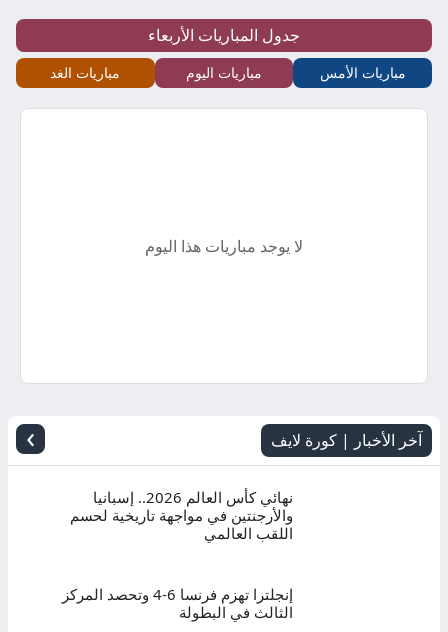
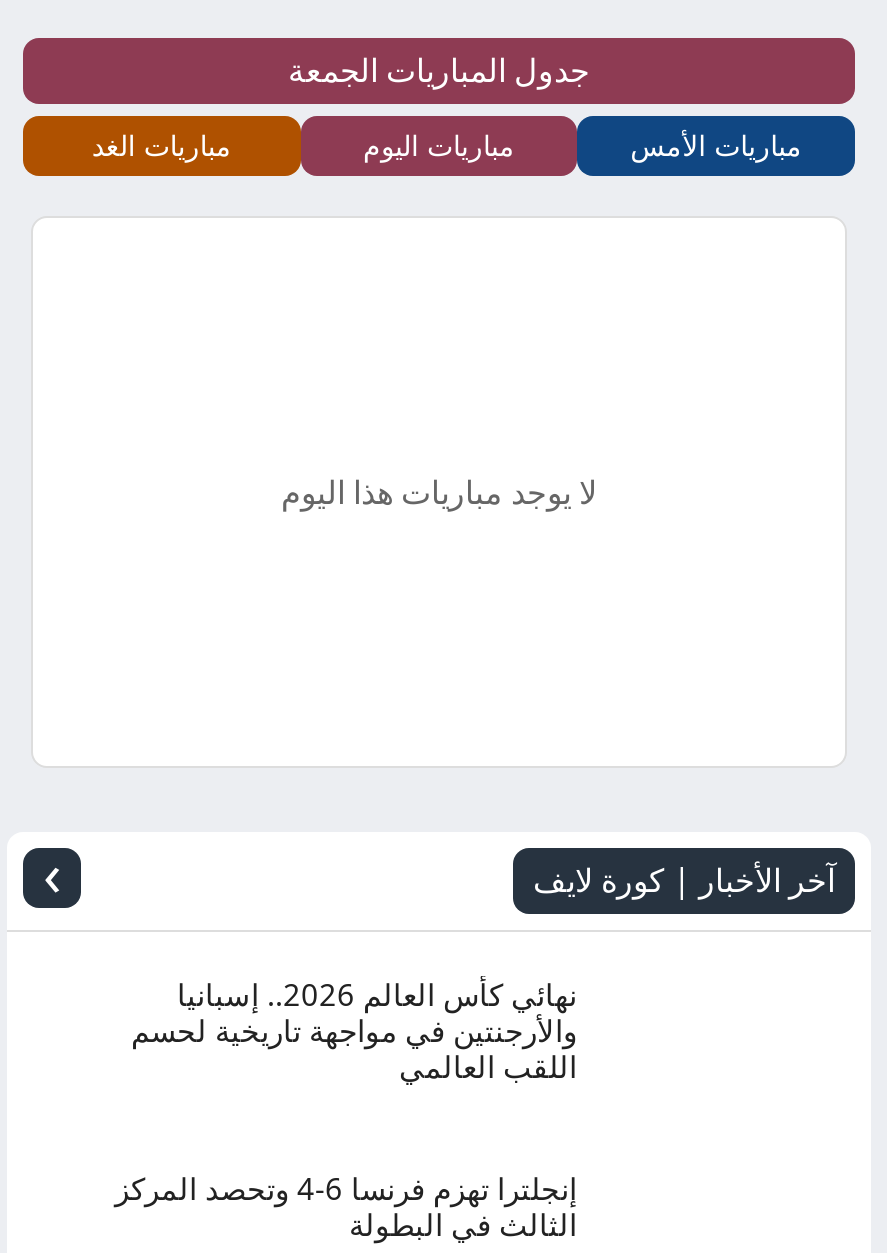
[148,24,300,46] جدول المباريات الأربعاء -> [288,48,590,92] جدول المباريات الجمعة

